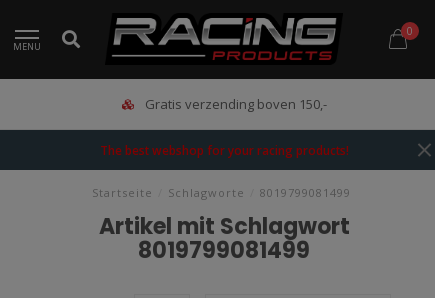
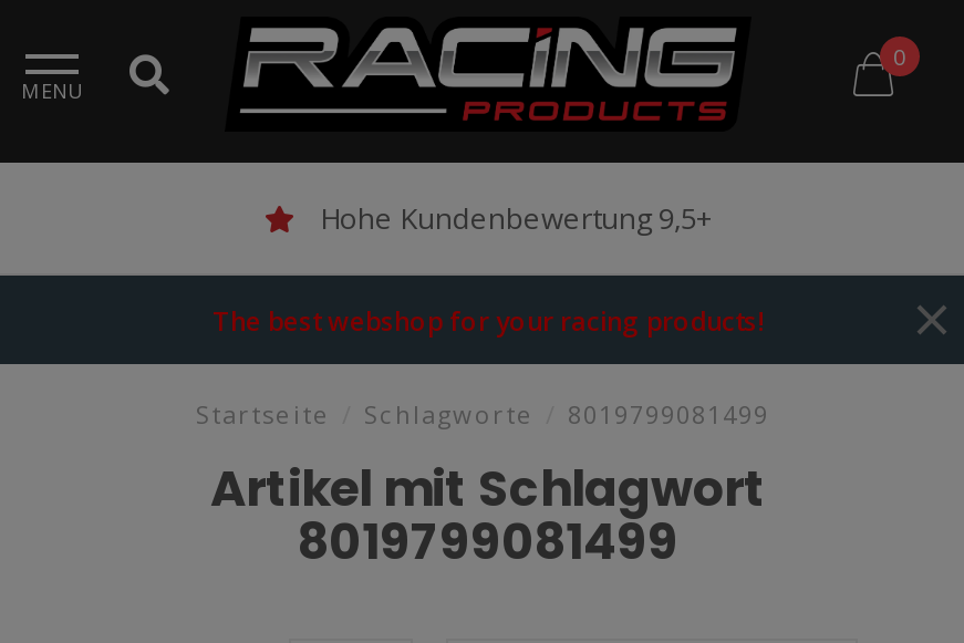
[141,95,326,113] Gratis verzending boven 150,- -> [313,198,712,238] Hohe Kundenbewertung 9,5+

